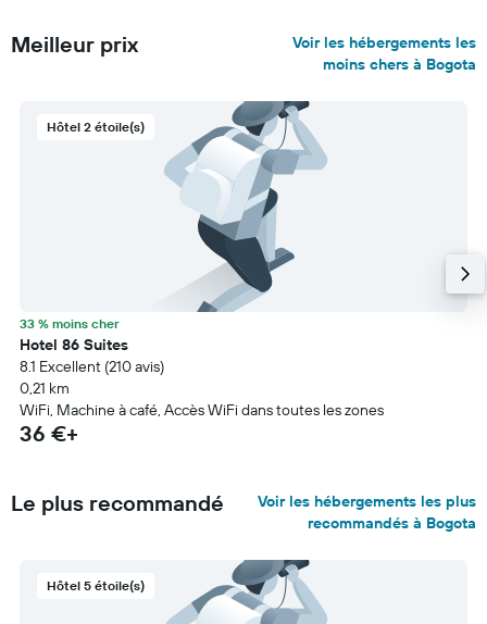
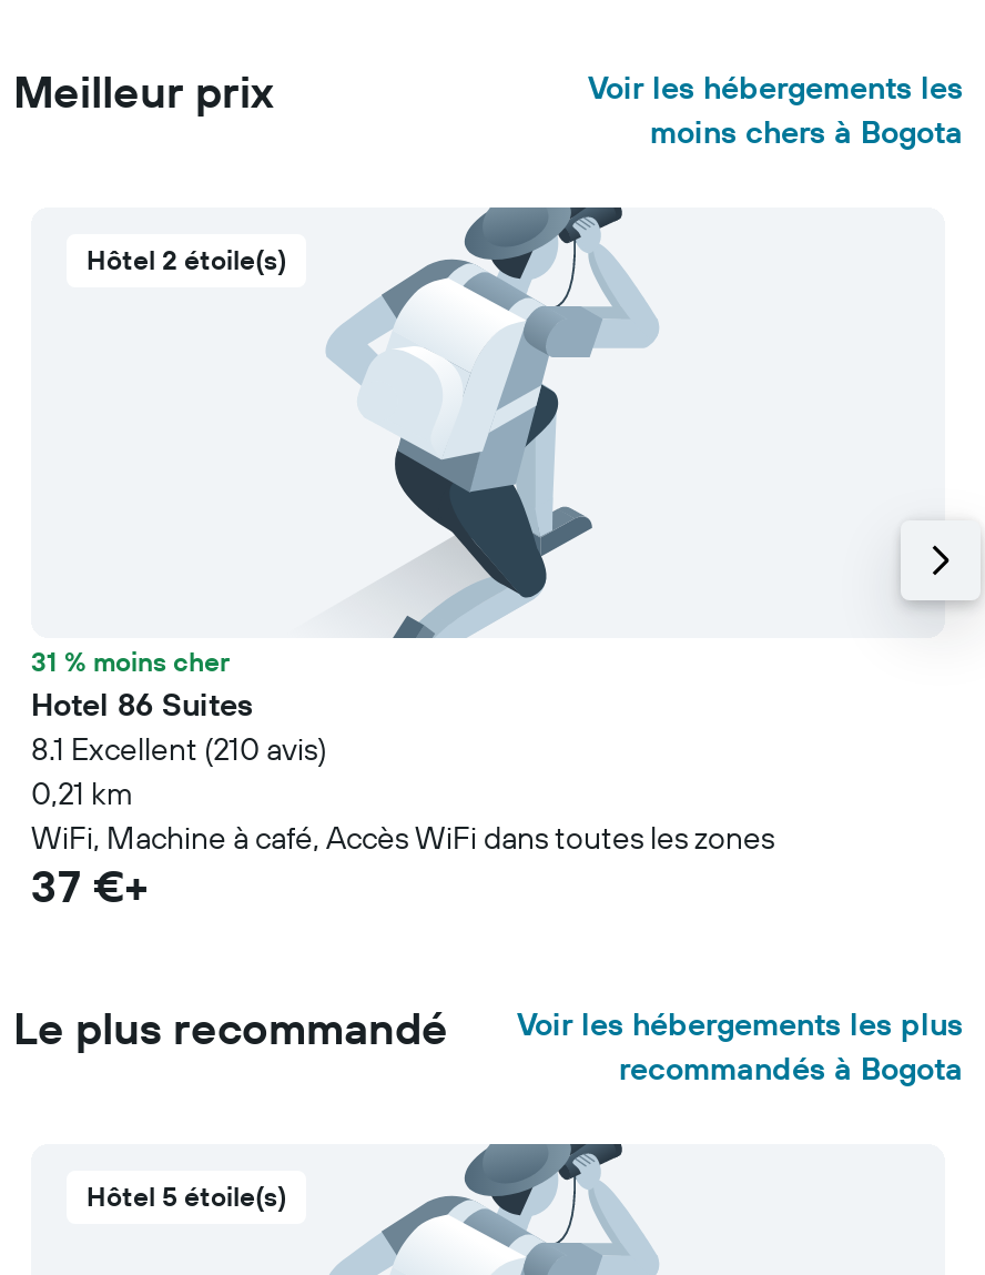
[20,315,120,332] 33 % moins cher -> [31,645,231,678] 31 % moins cher
[20,420,78,447] 36 €+ -> [31,858,149,913] 37 €+

